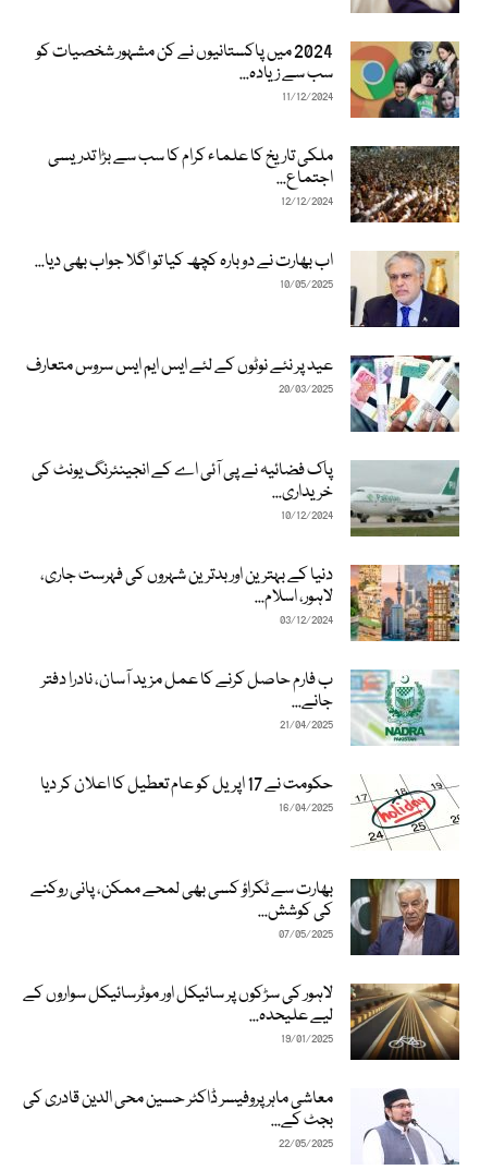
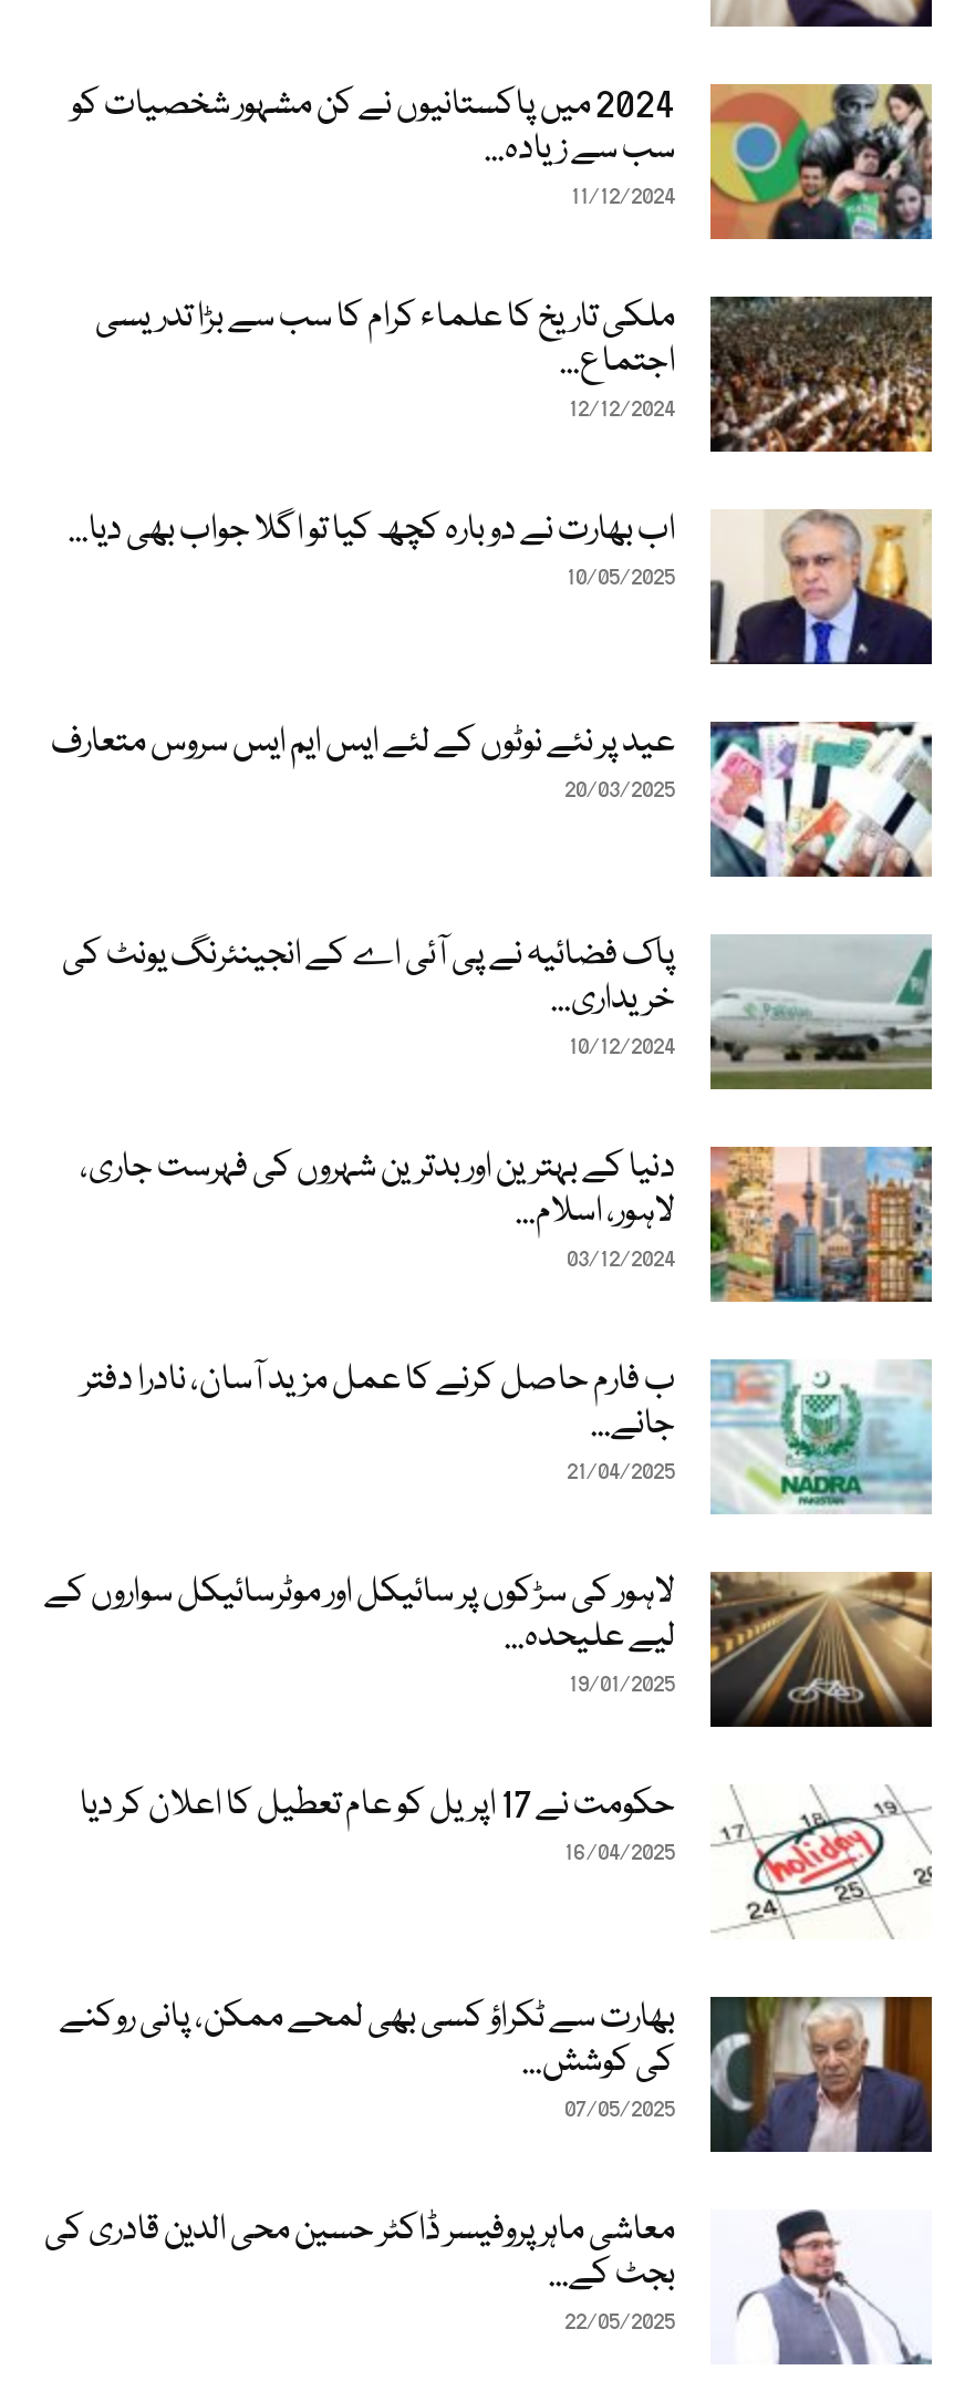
moved [30,779,460,942] -> [60,1793,934,2125]: [image] | 16/04/2025 | بھارت سے ٹکراؤ کسی بھی لمحے ممکن، پانی روکنے | کی کوشش... | 07/05/2025
moved [23,981,460,1060] -> [44,1567,934,1729]: [image] | لاہور کی سڑکوں پر سائیکل اور موٹرسائیکل سواروں کے | لیے علیحدہ... | 19/01/2025

